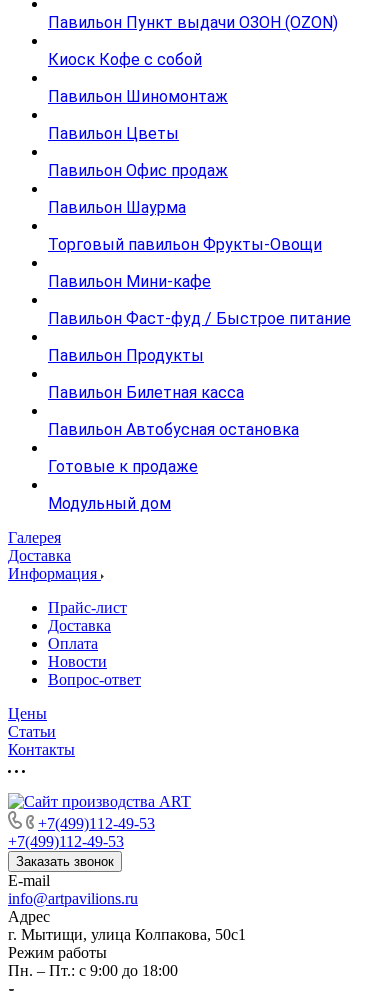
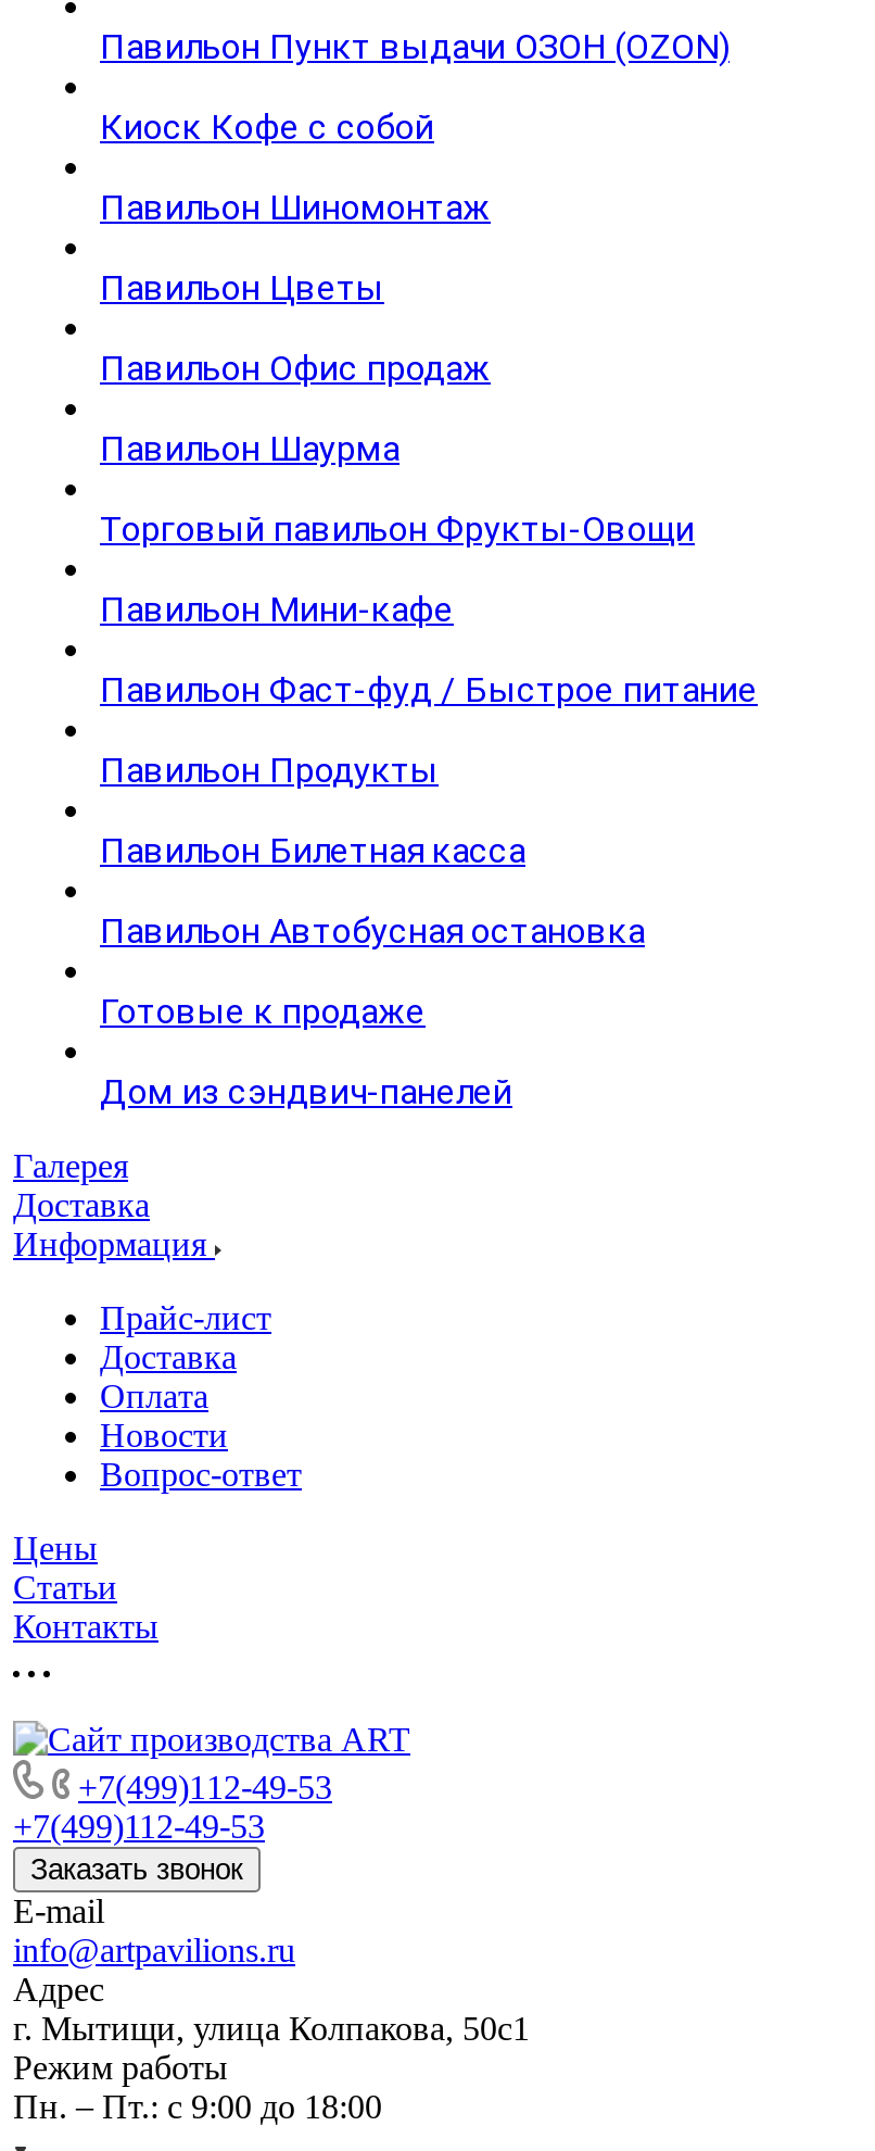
[48,494,171,513] Модульный дом -> [100,1071,512,1112] Дом из сэндвич-панелей

